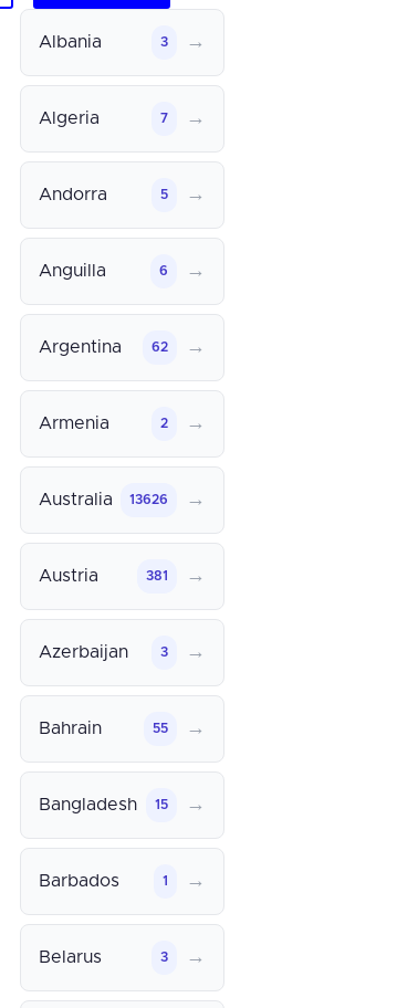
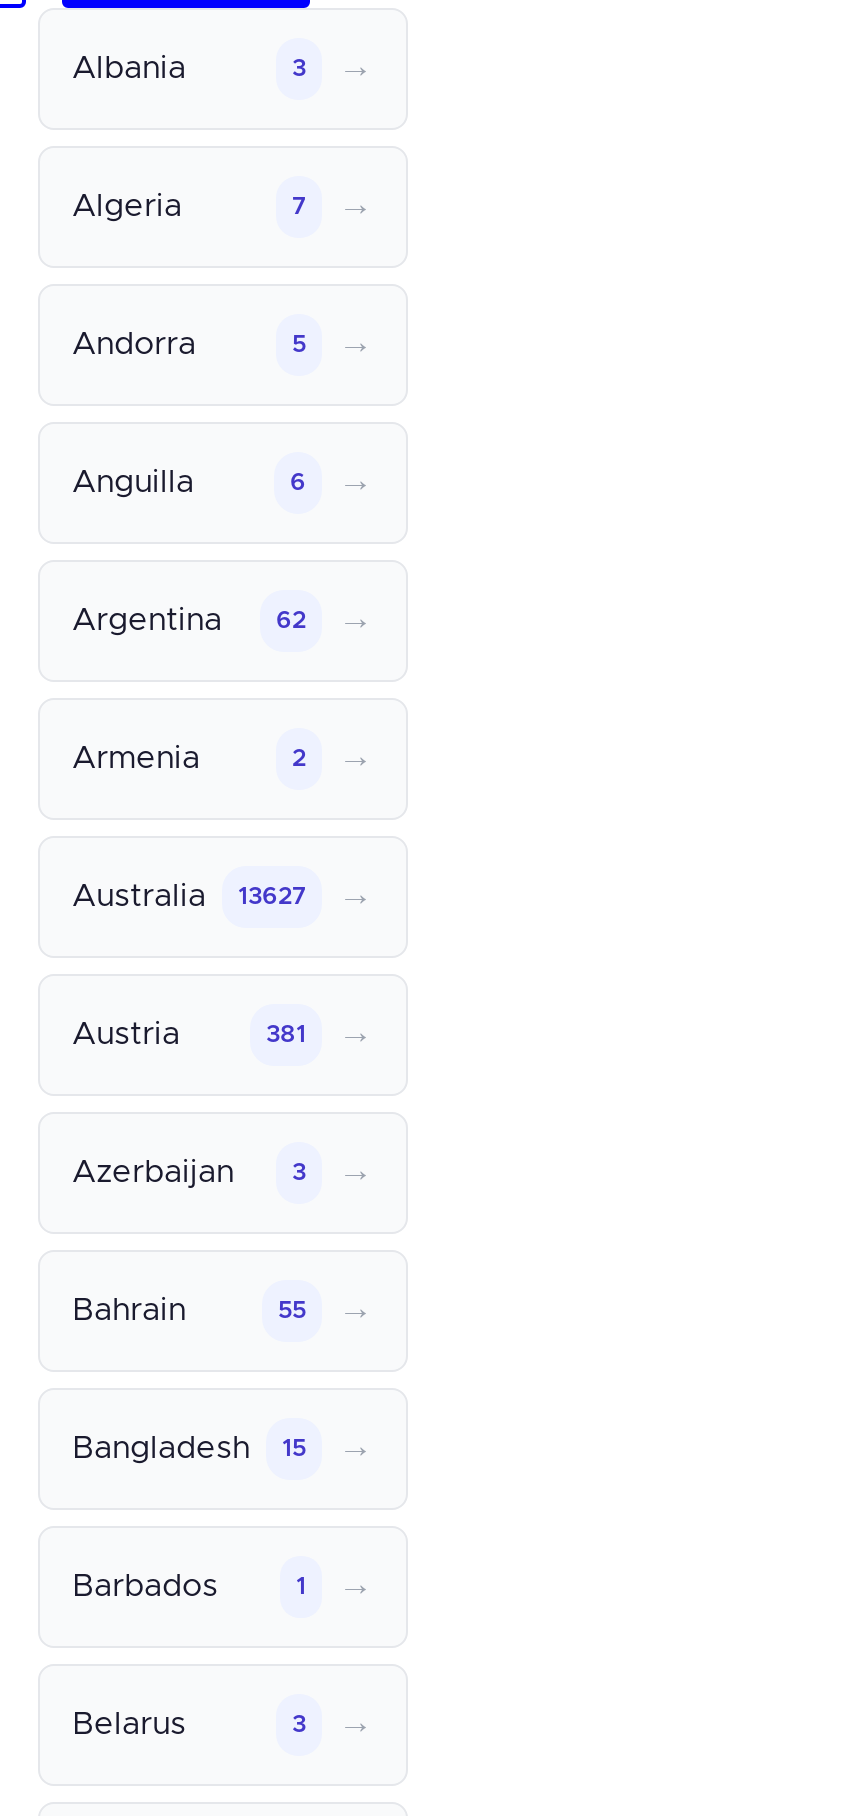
[129,493,168,506] 13626 -> [238,883,306,907] 13627

